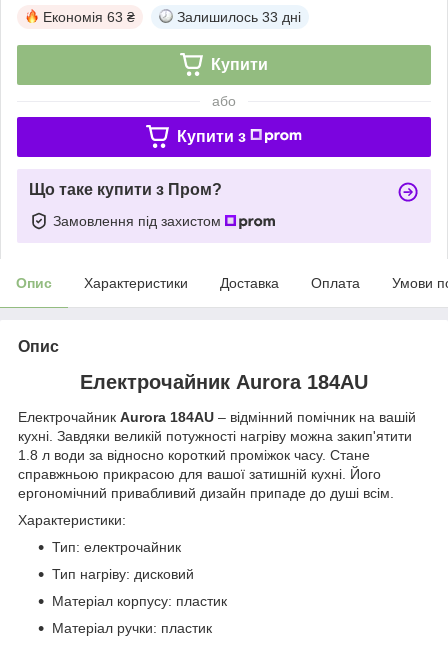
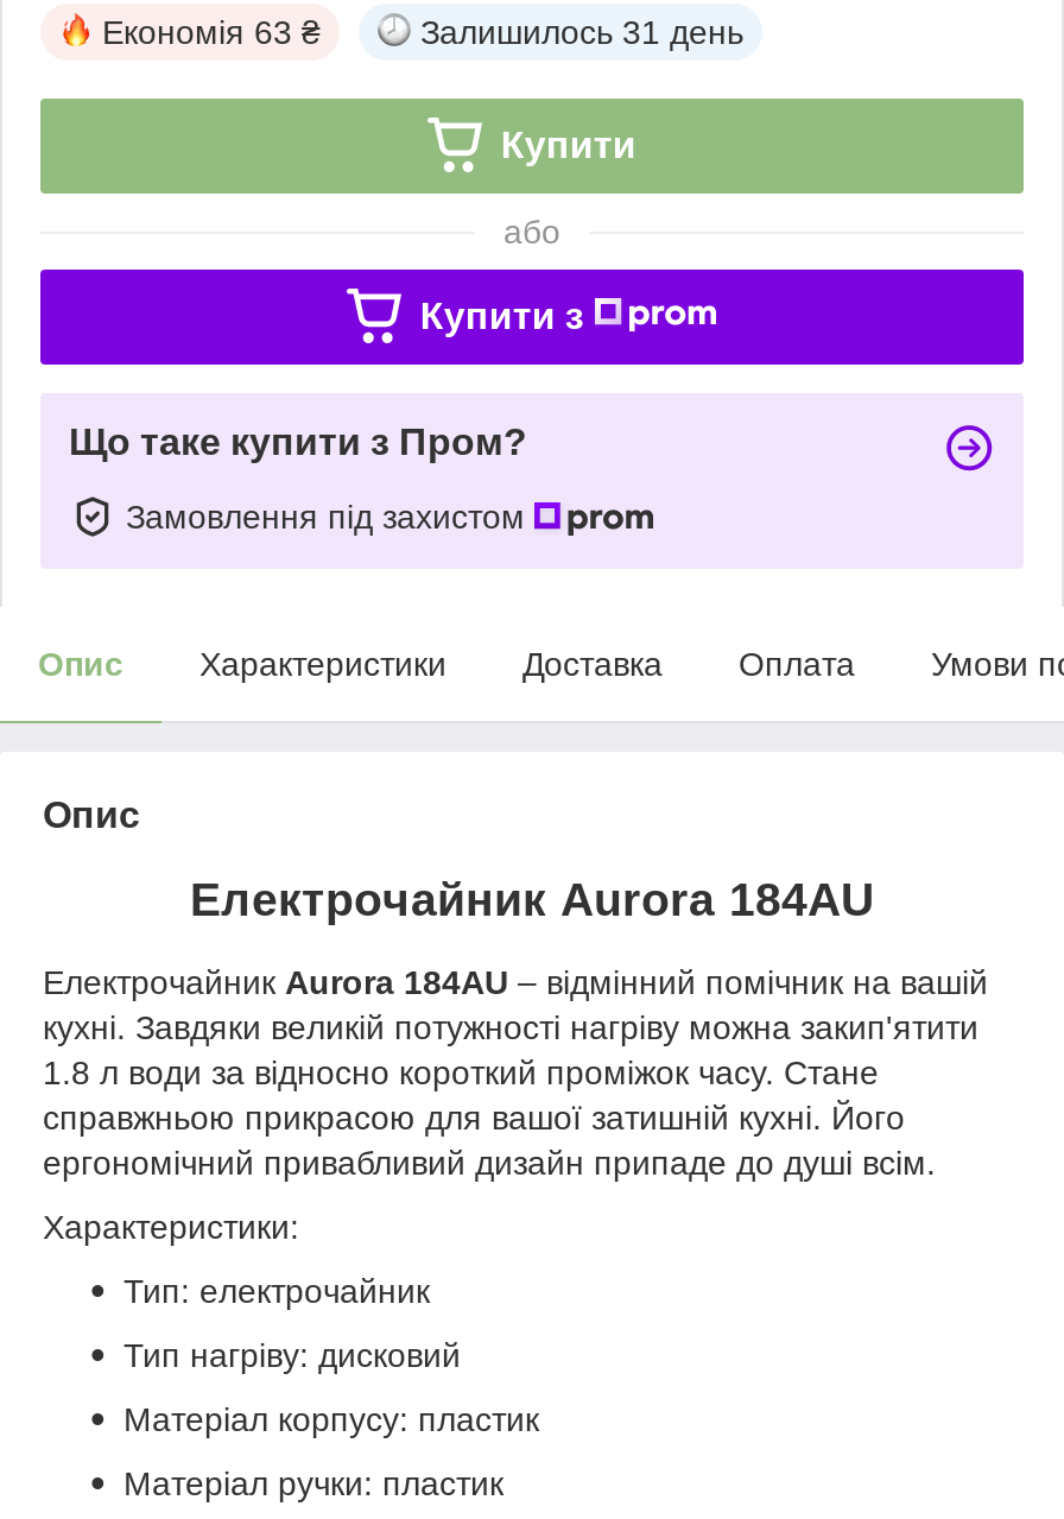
[177,9,301,25] Залишилось 33 дні -> [420,13,743,51] Залишилось 31 день

